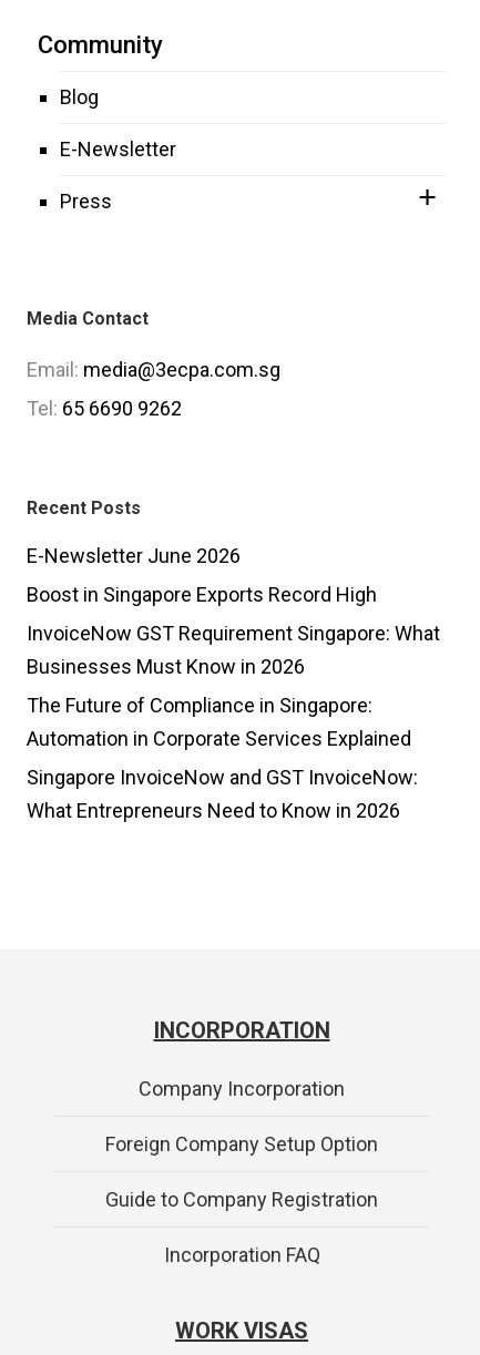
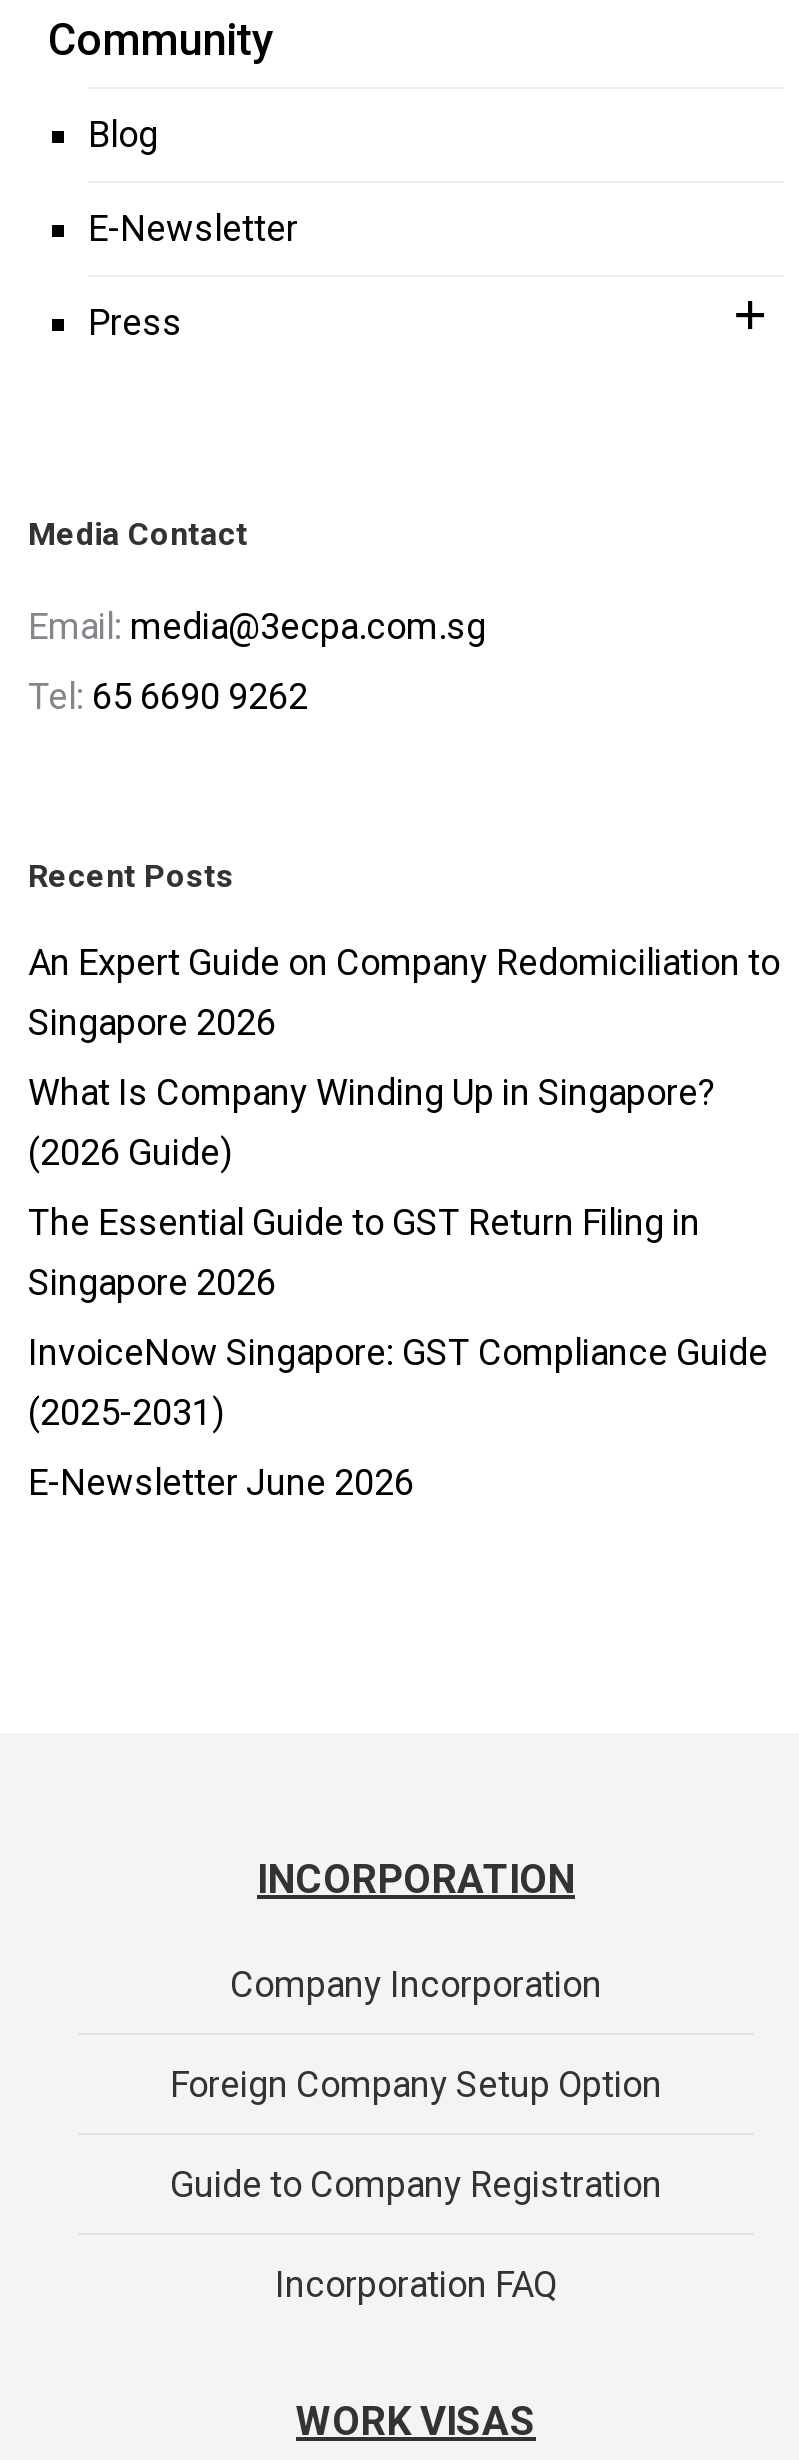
none -> [28,942,780,1434] An Expert Guide on Company Redomiciliation to | Singapore 2026 | What Is Company Winding Up in Singapore? | (2026 Guide) | The Essential Guide to GST Return Filing in | Singapore 2026 | InvoiceNow Singapore: GST Compliance Guide | (2025-2031)
moved [27,544,241,567] -> [28,1462,414,1504]: E-Newsletter June 2026
[27,583,440,822] Boost in Singapore Exports Record High | InvoiceNow GST Requirement Singapore: What | Businesses Must Know in 2026 | The Future of Compliance in Singapore: | Automation in Corporate Services Explained | Singapore InvoiceNow and GST InvoiceNow: | What Entrepreneurs Need to Know in 2026 -> none

